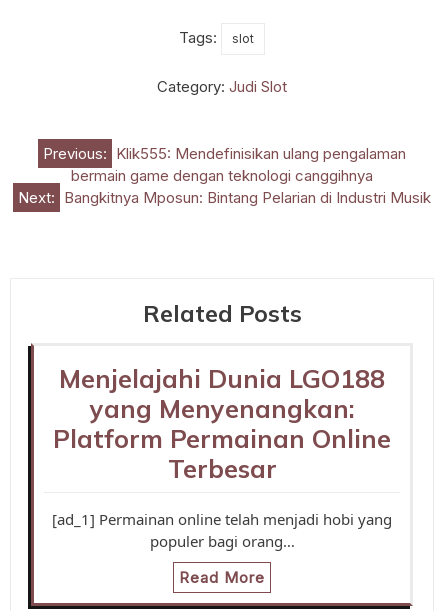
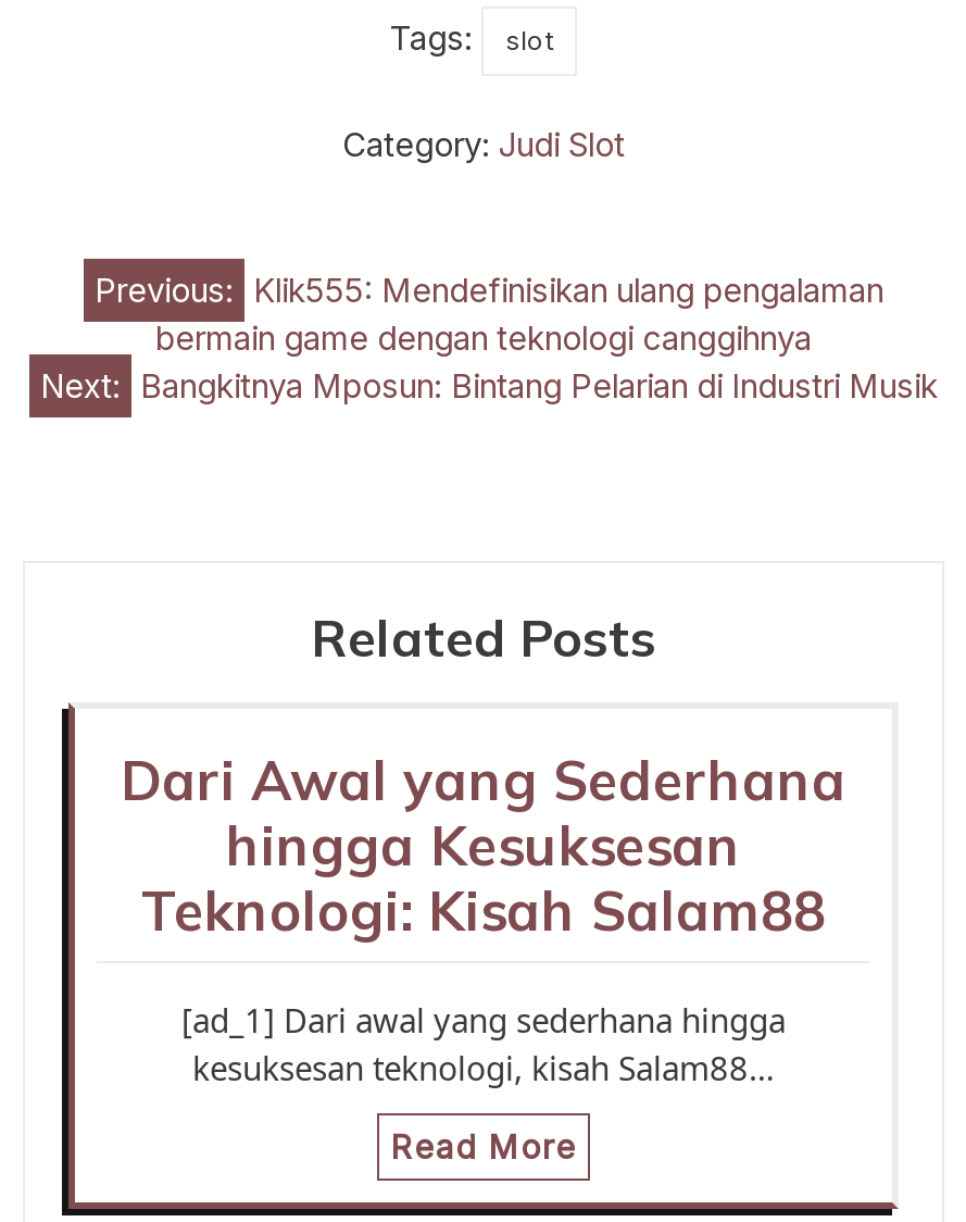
[53,362,391,483] Menjelajahi Dunia LGO188 | yang Menyenangkan: | Platform Permainan Online | Terbesar -> [121,745,846,943] Dari Awal yang Sederhana | hingga Kesuksesan | Teknologi: Kisah Salam88
[52,508,392,550] [ad_1] Permainan online telah menjadi hobi yang | populer bagi orang… -> [181,997,786,1088] [ad_1] Dari awal yang sederhana hingga | kesuksesan teknologi, kisah Salam88…

